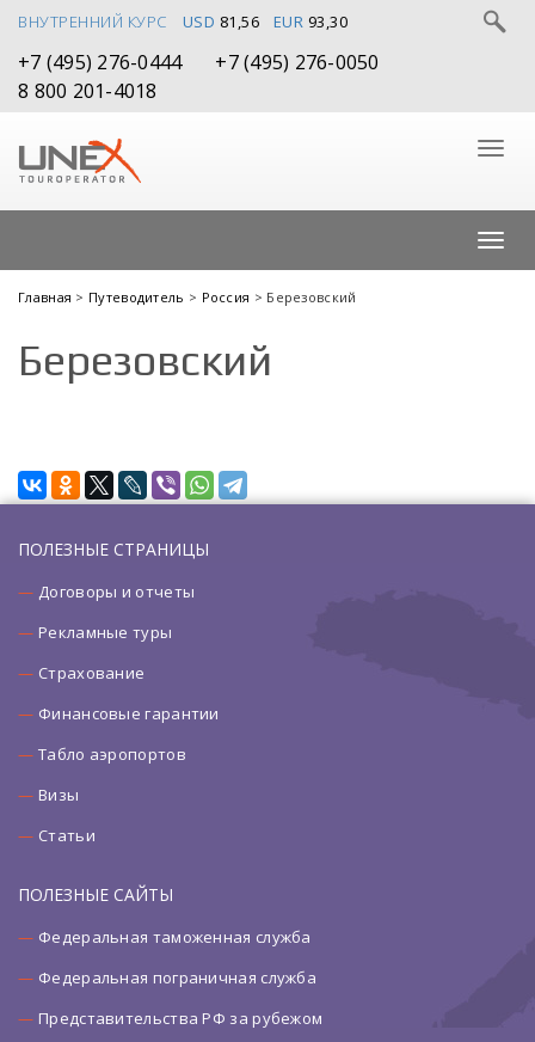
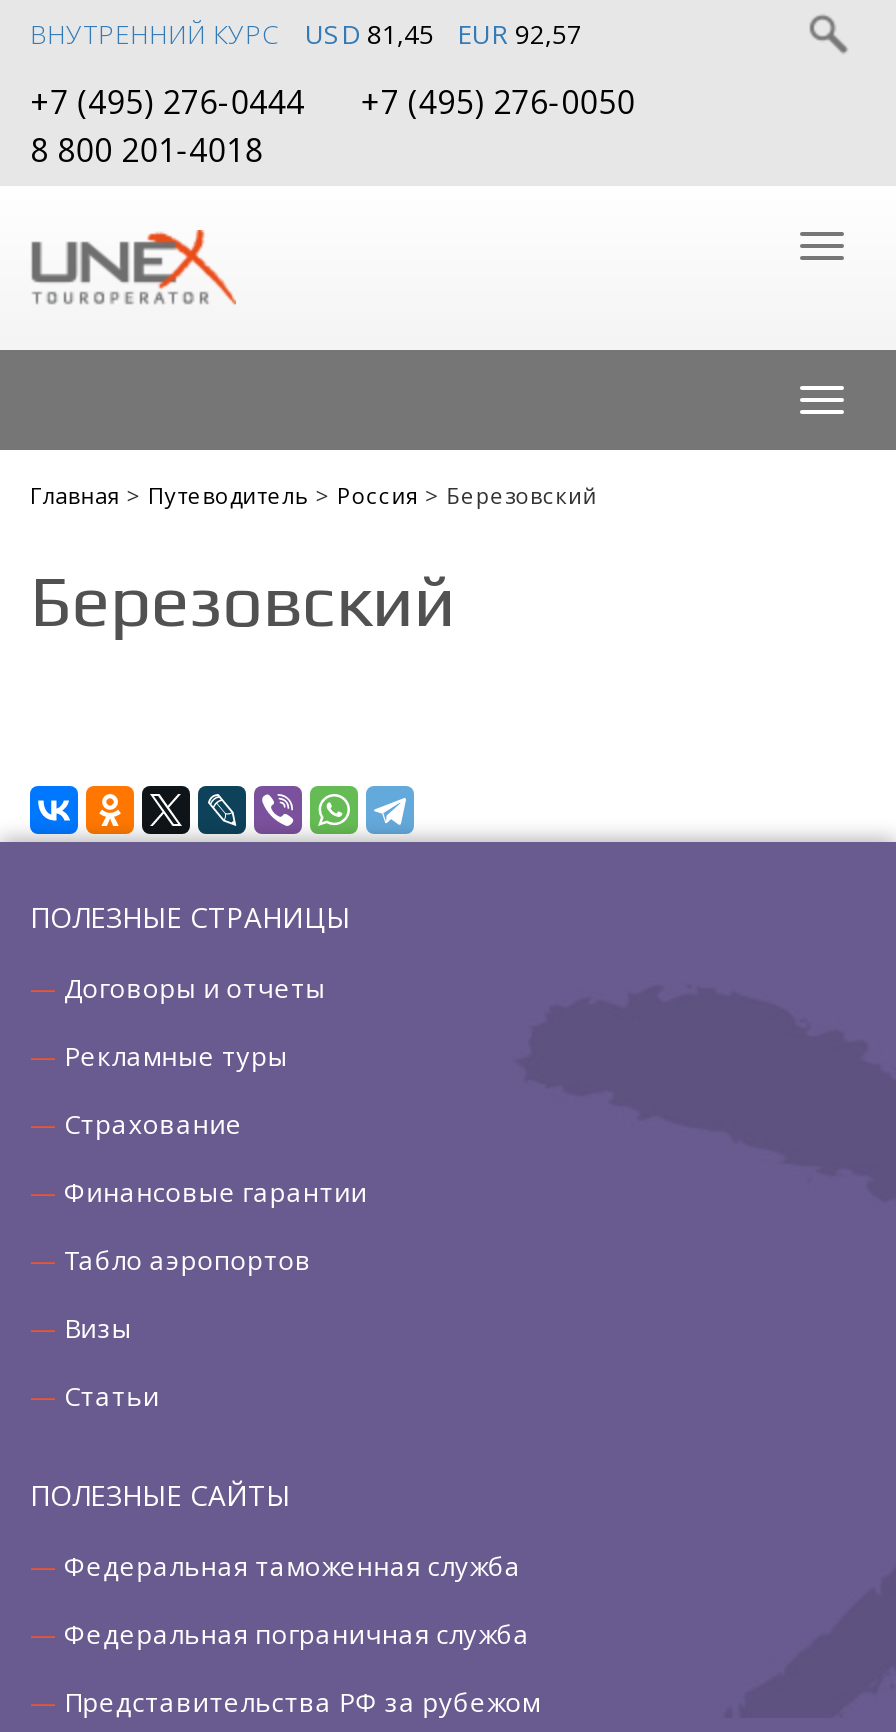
[182,11,259,32] USD 81,56 -> [305,16,434,52] USD 81,45
[273,11,348,32] EUR 93,30 -> [457,16,582,52] EUR 92,57

